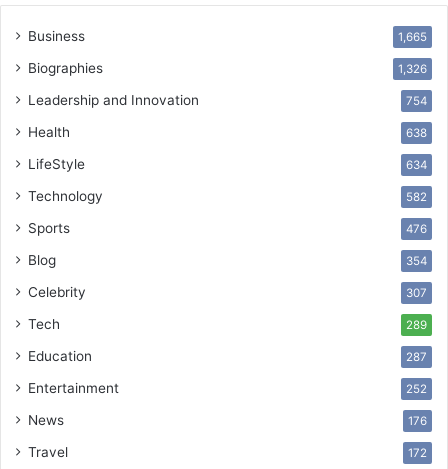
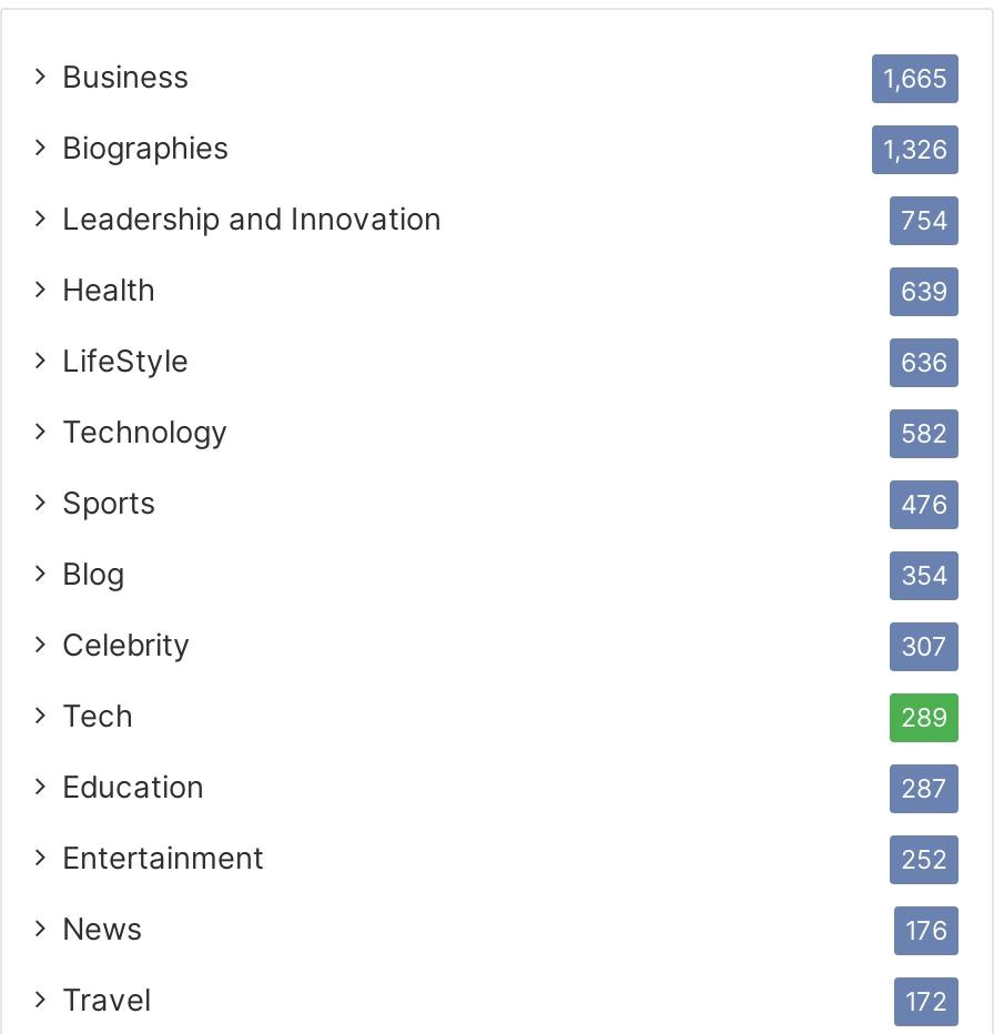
[406,126,427,140] 638 -> [901,276,947,307] 639
[406,158,427,172] 634 -> [901,347,947,378] 636

